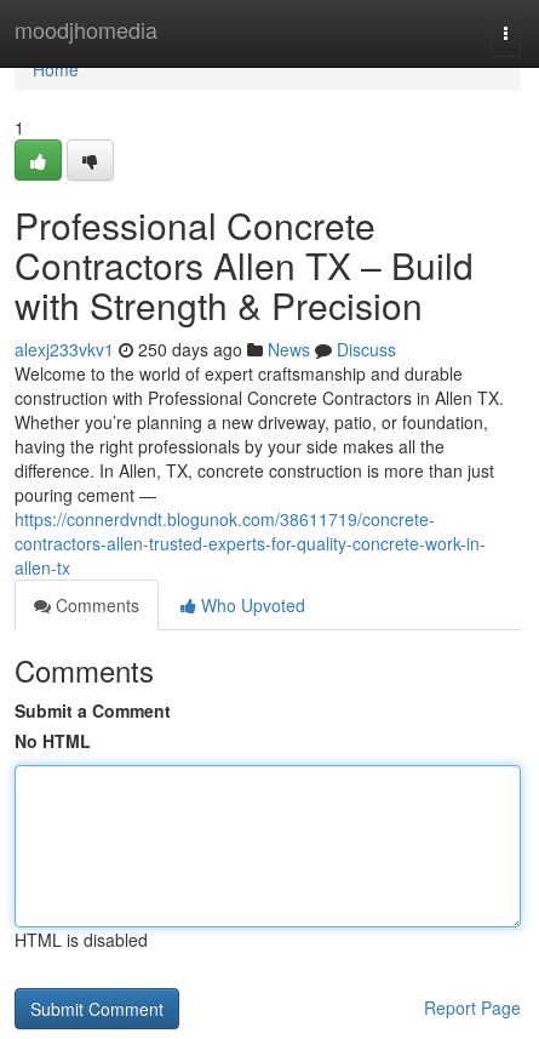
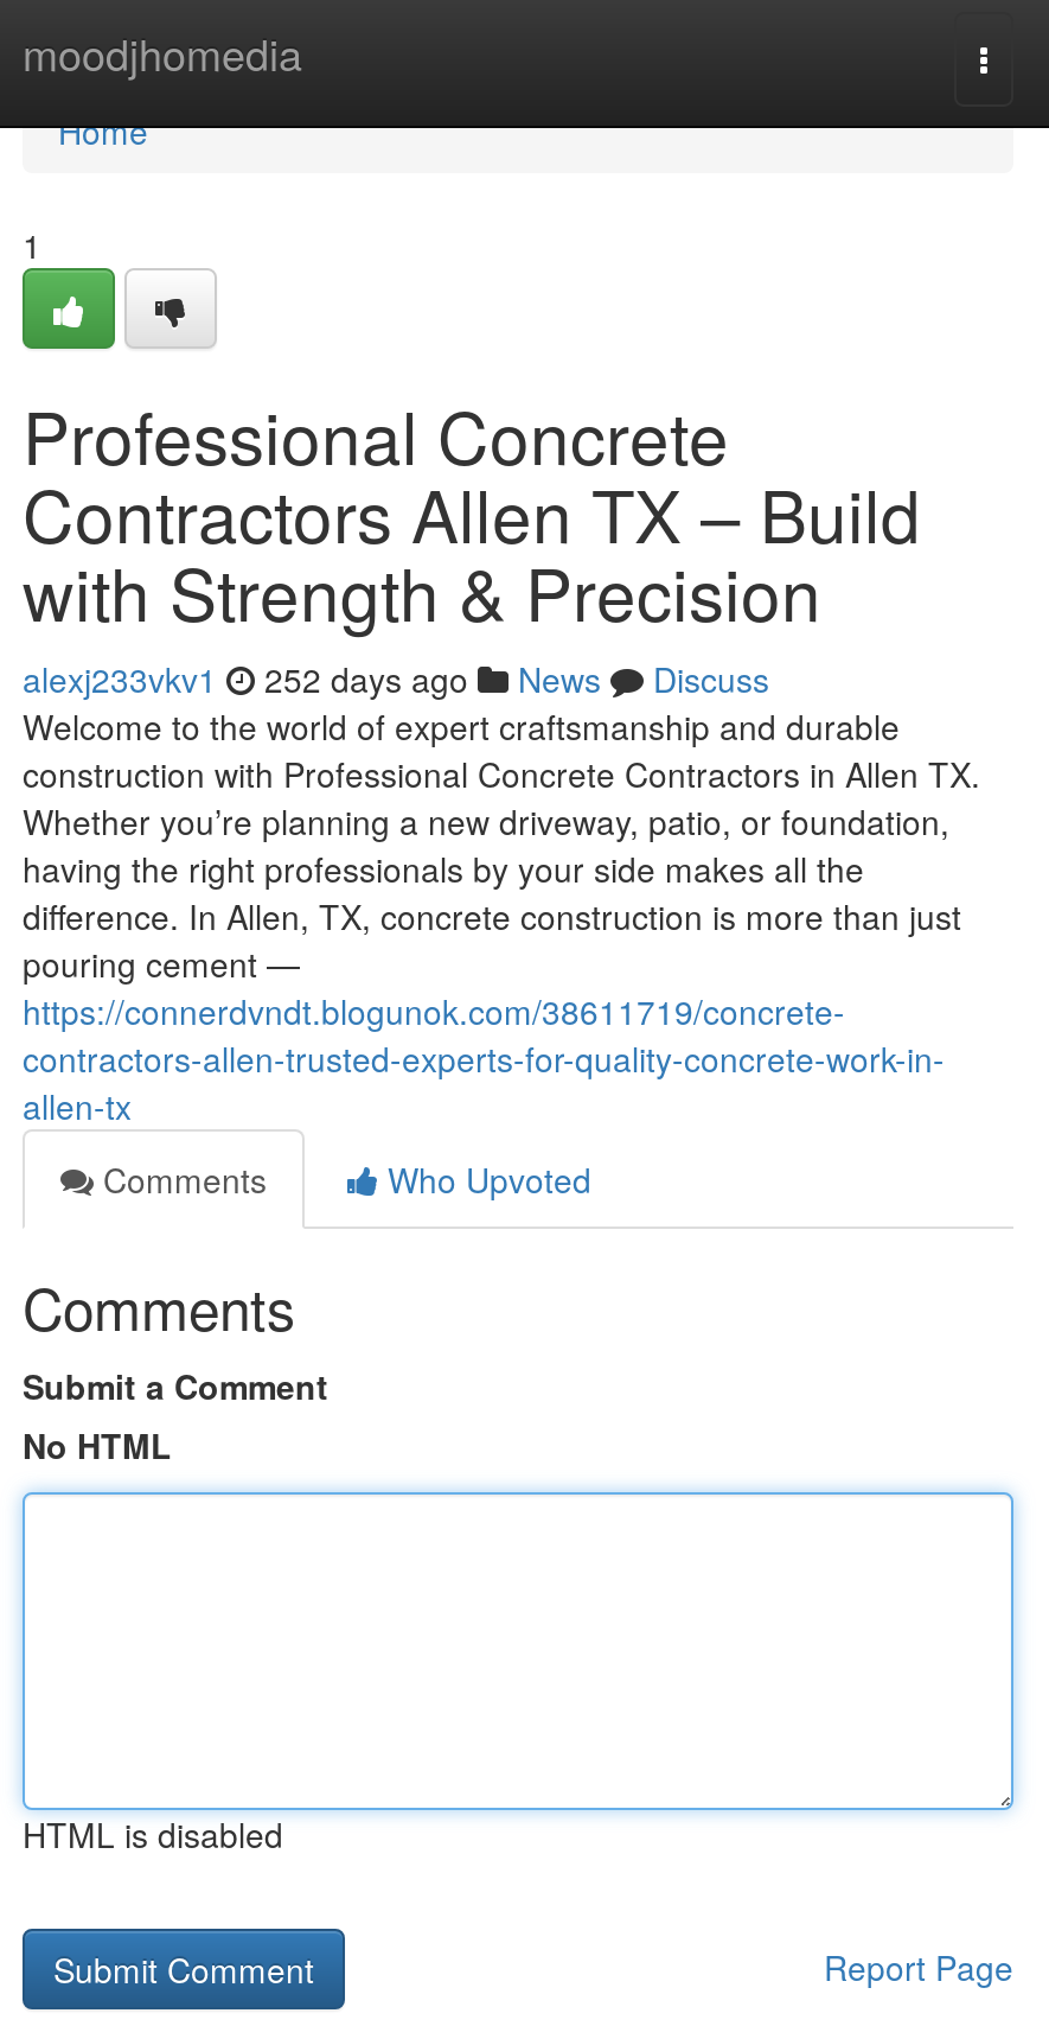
[15,337,396,361] alexj233vkv1 250 days ago News Discuss -> [23,655,769,702] alexj233vkv1 252 days ago News Discuss

